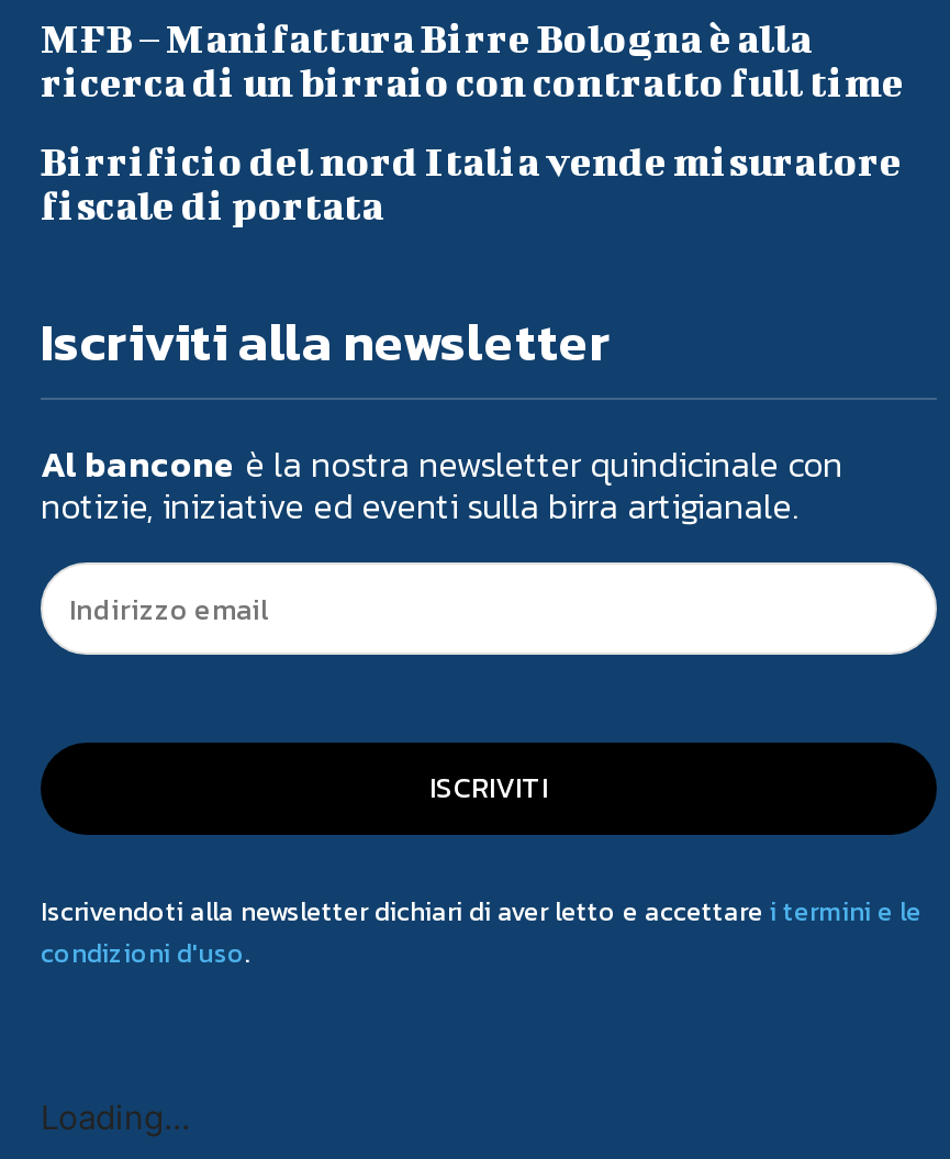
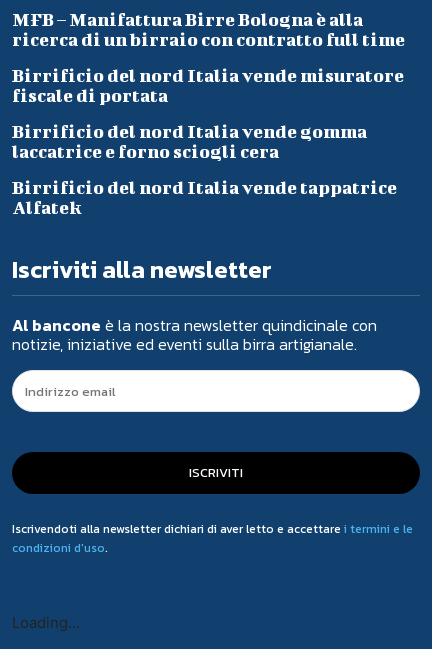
none -> [12,121,397,218] Birrificio del nord Italia vende gomma | laccatrice e forno sciogli cera | Birrificio del nord Italia vende tappatrice | Alfatek

